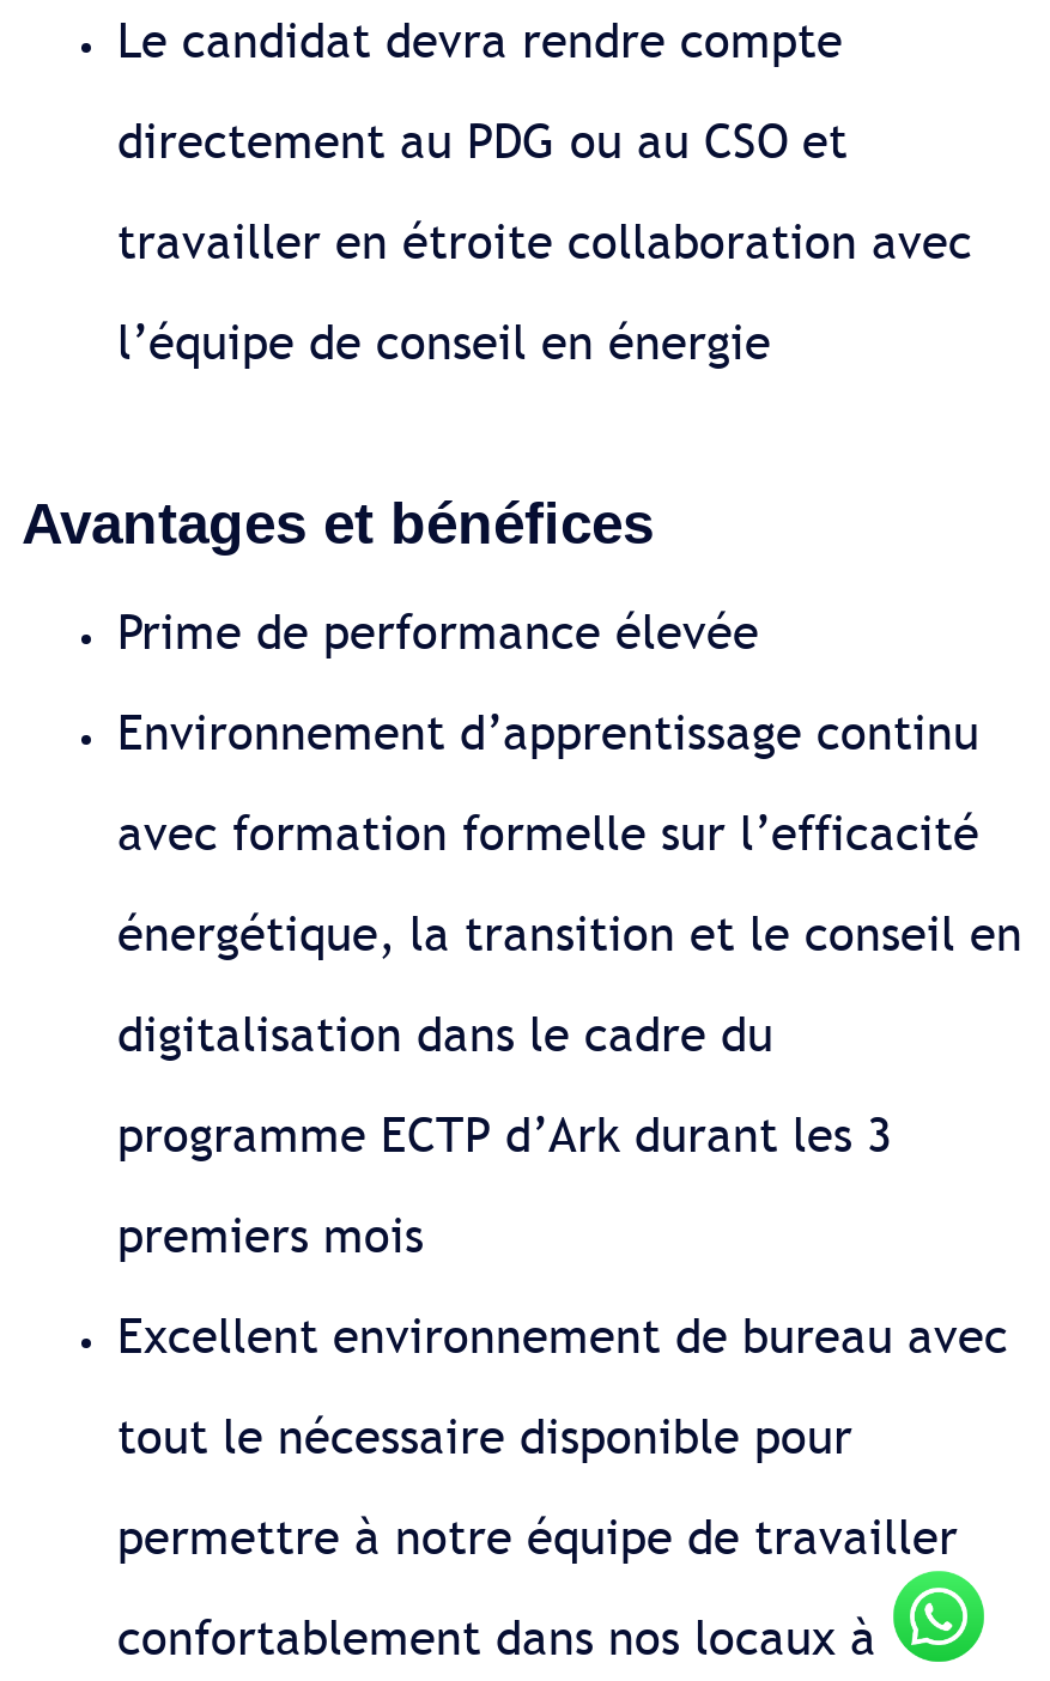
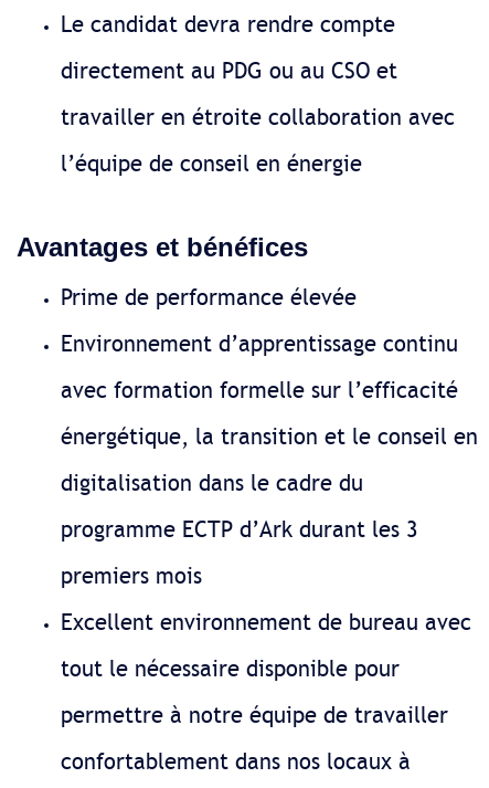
[891,1576,987,1664] [image] -> none

